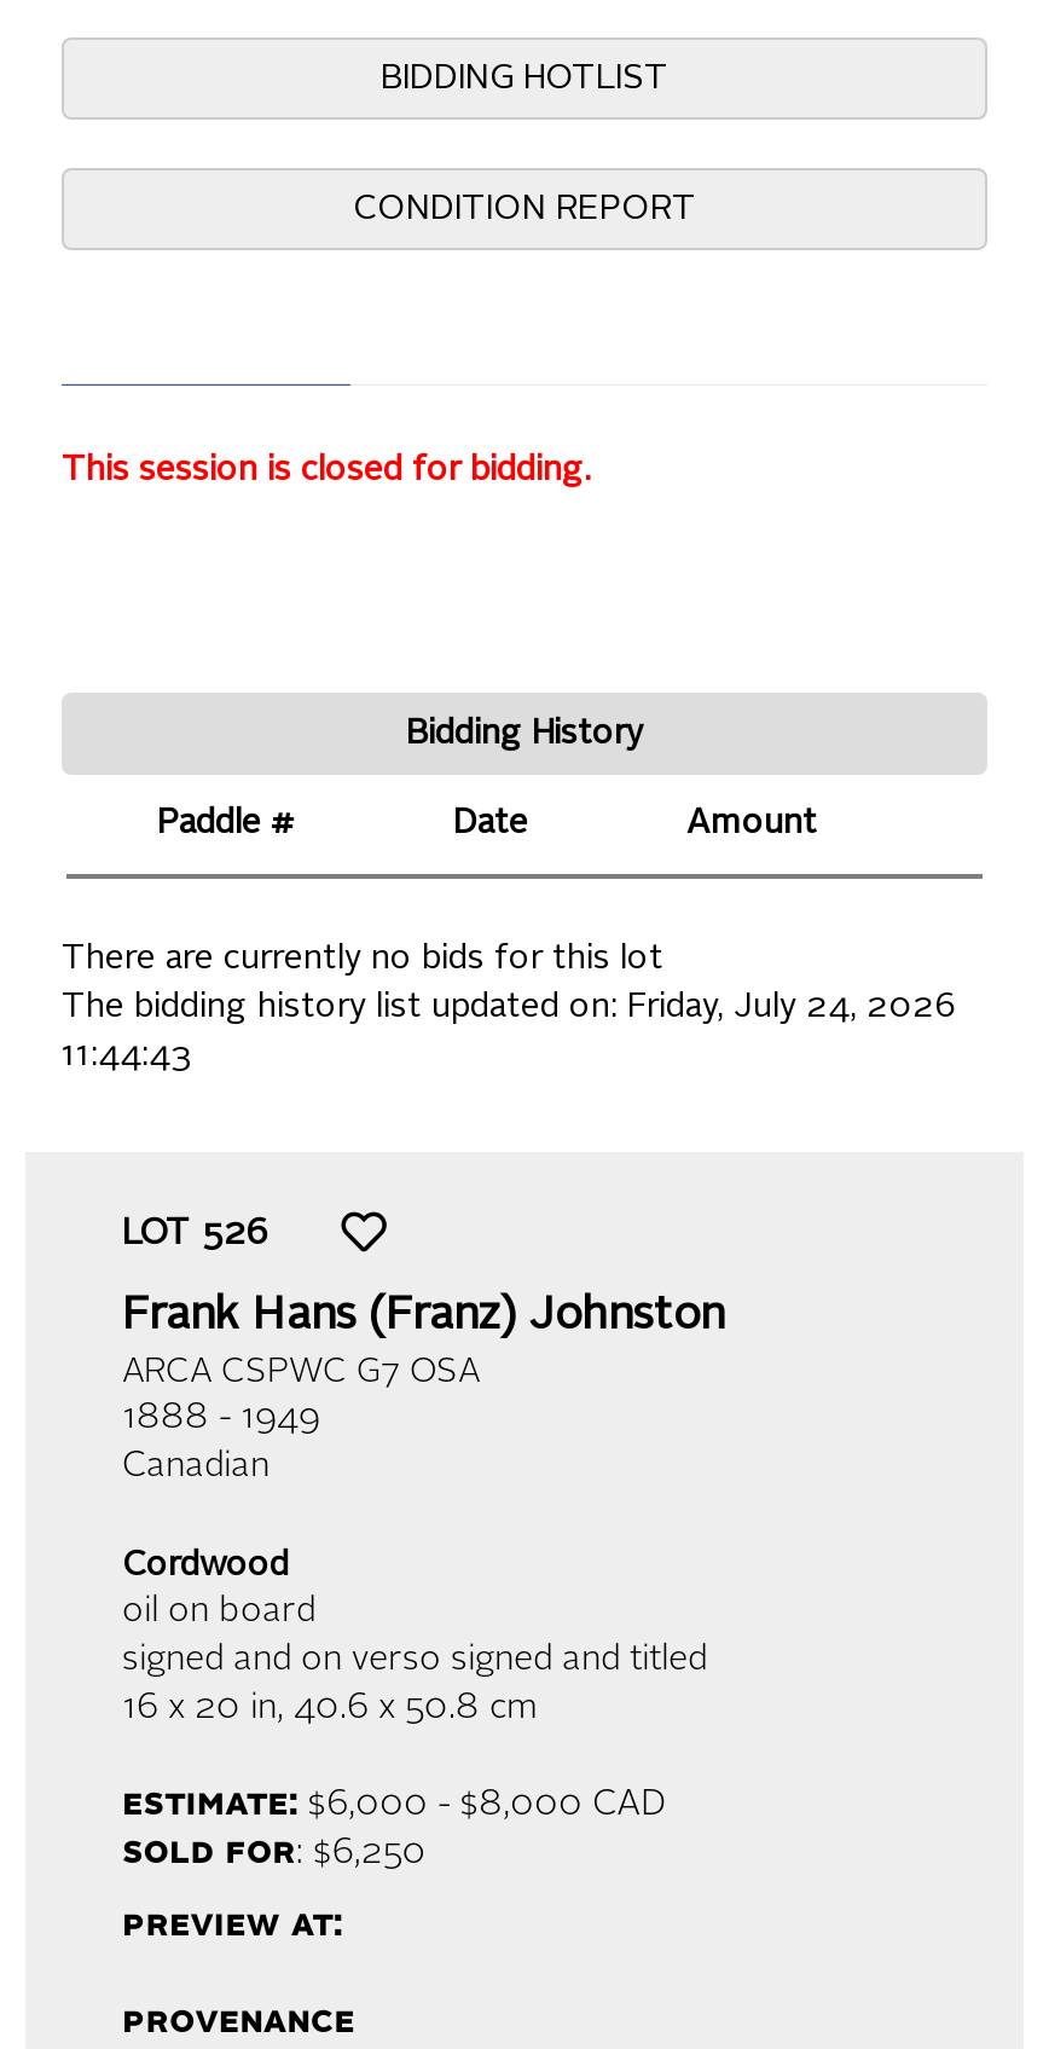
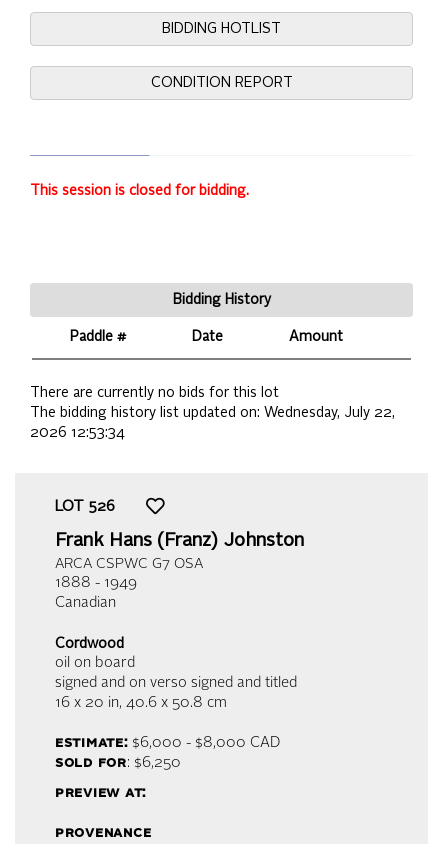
[62,990,956,1072] The bidding history list updated on: Friday, July 24, 2026 | 11:44:43 -> [30,406,395,440] The bidding history list updated on: Wednesday, July 22, | 2026 12:53:34

